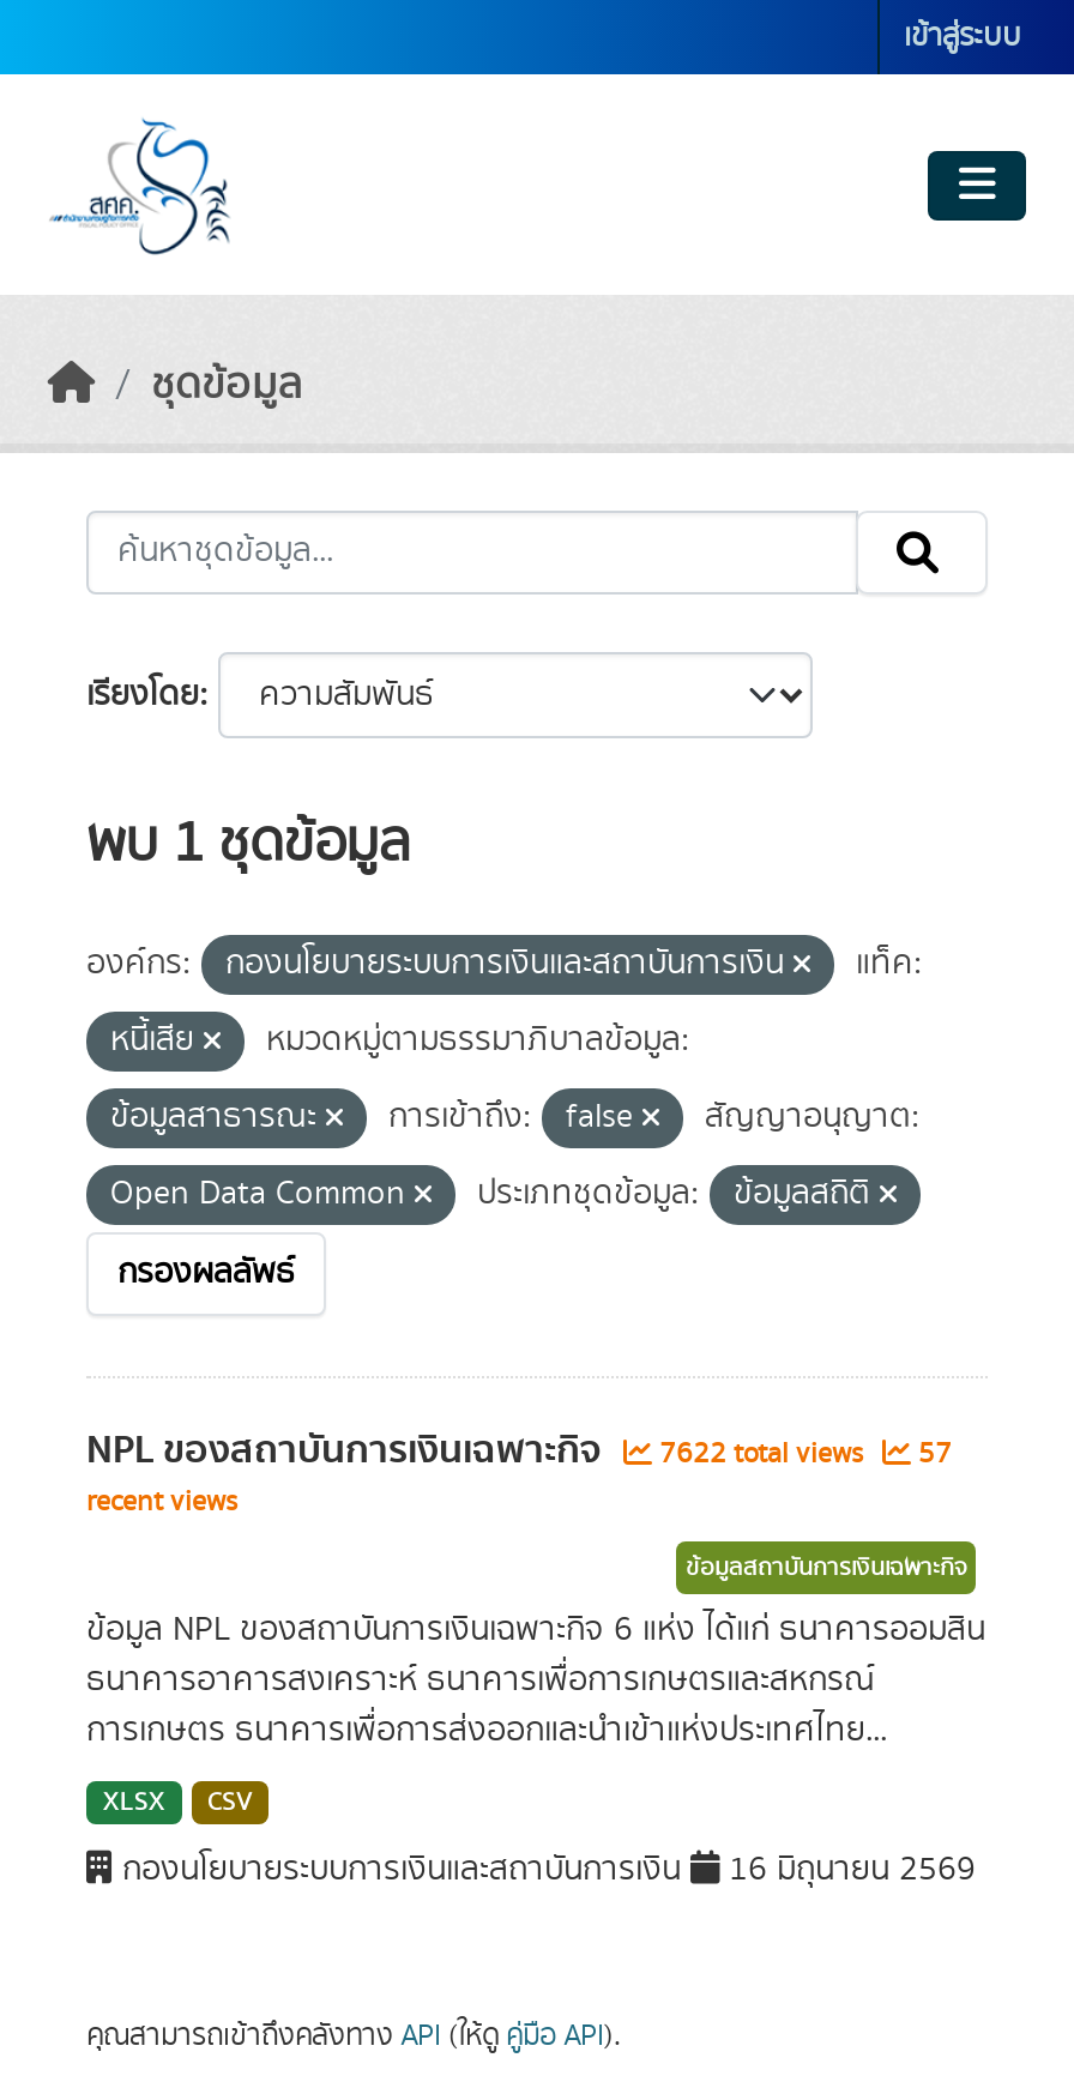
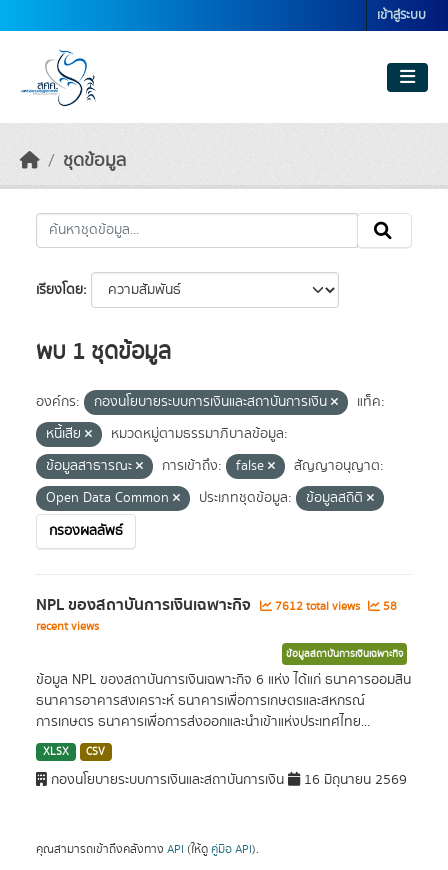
[652,1434,870,1474] 7622 total views -> [272,598,363,615] 7612 total views
[911,1434,952,1474] 57 -> [380,598,397,615] 58

